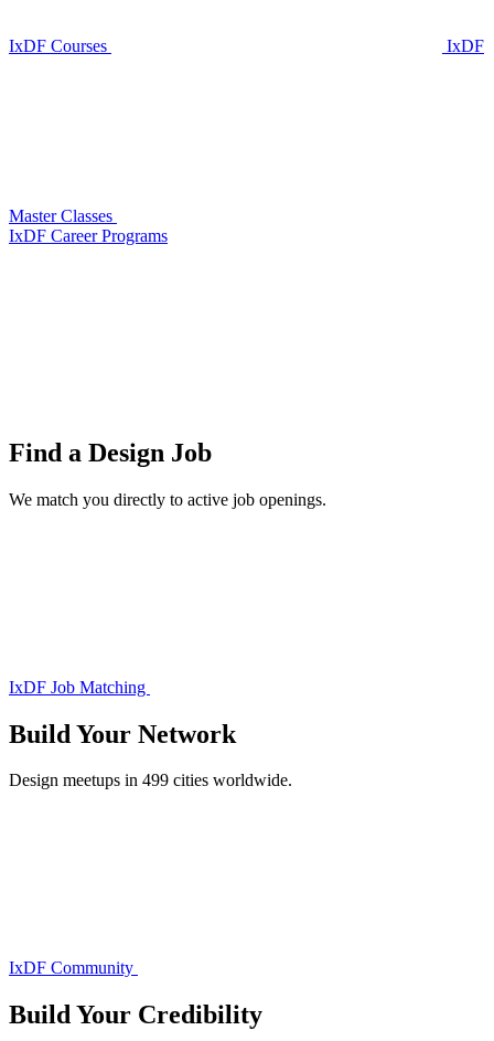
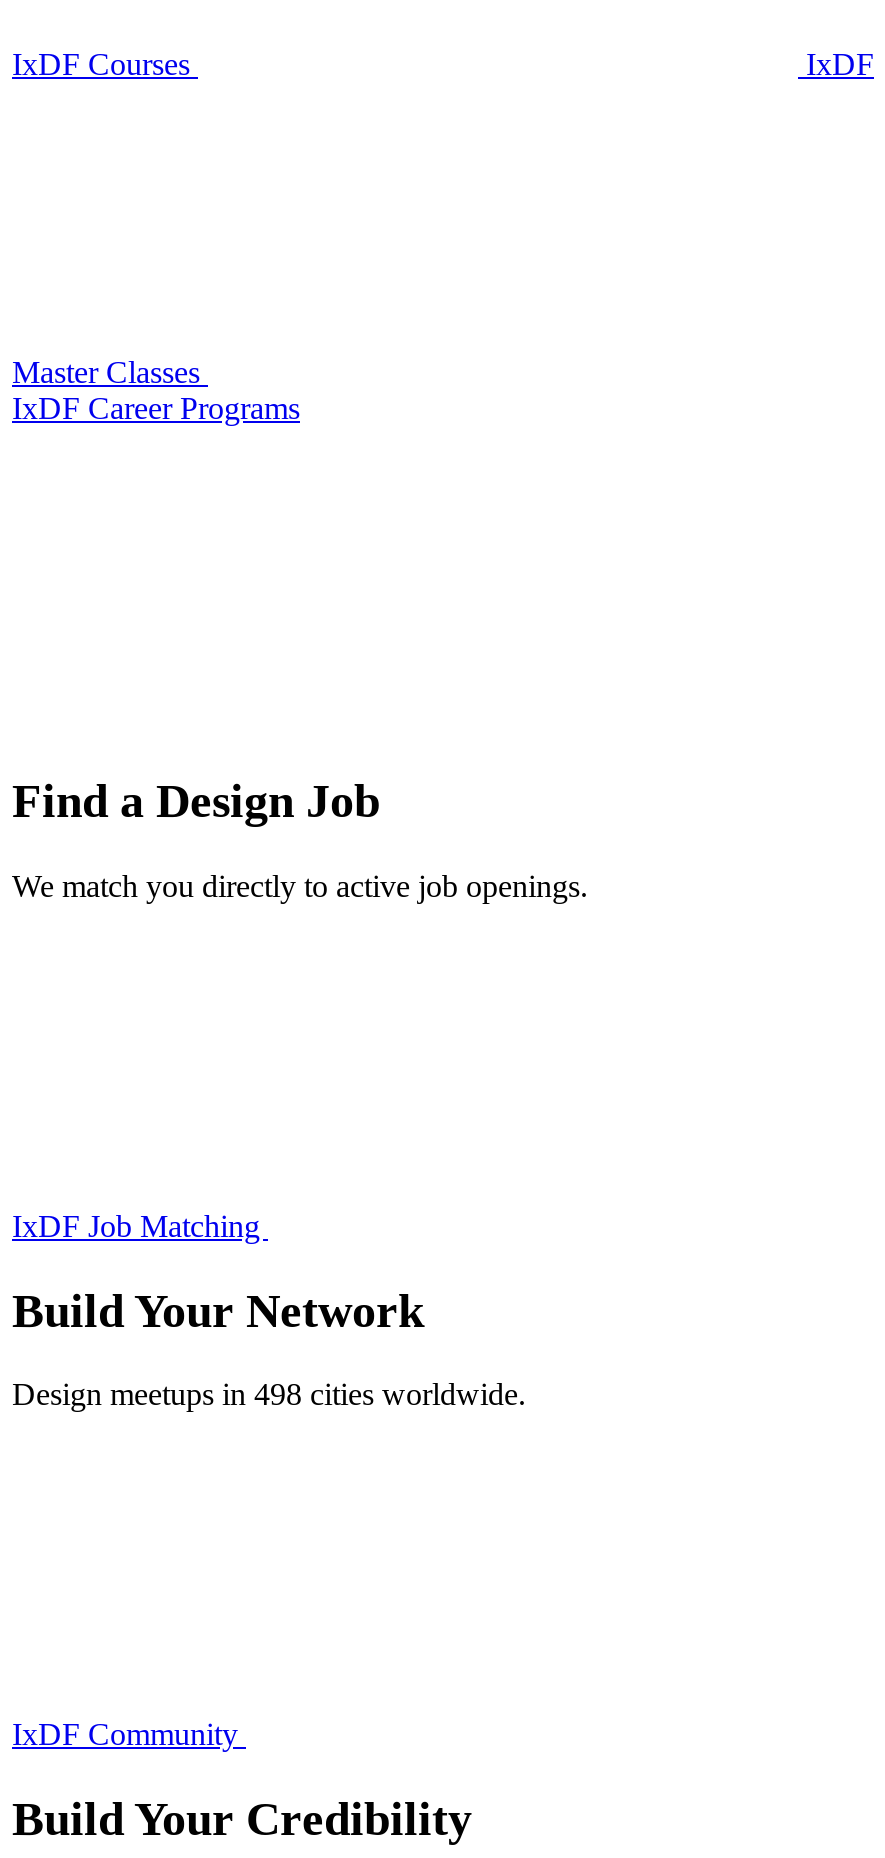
[9,771,292,790] Design meetups in 499 cities worldwide. -> [12,1378,526,1412] Design meetups in 498 cities worldwide.

